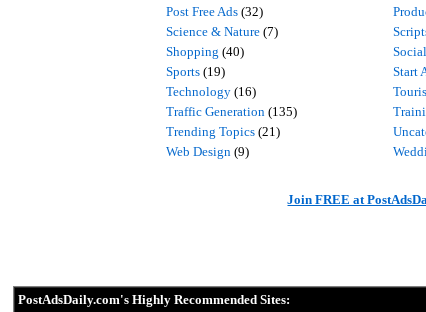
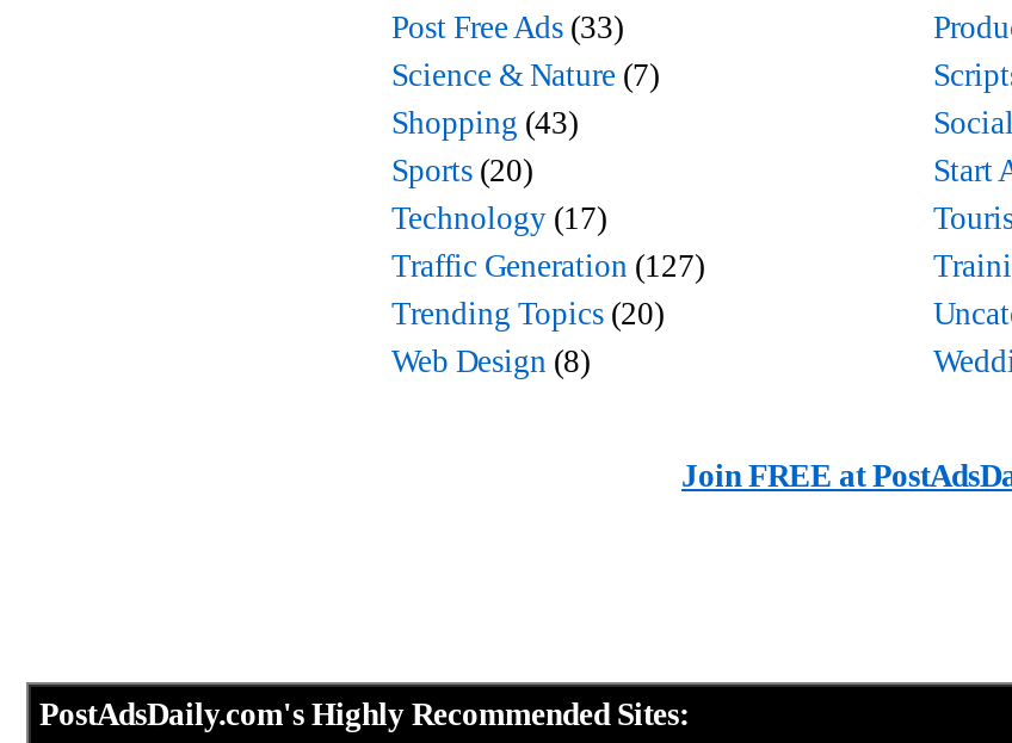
[166,4,263,19] Post Free Ads (32) -> [391,9,623,45] Post Free Ads (33)
[166,44,244,59] Shopping (40) -> [391,104,578,140] Shopping (43)
[166,64,225,79] Sports (19) -> [391,152,532,188] Sports (20)
[166,84,256,99] Technology (16) -> [391,200,606,235] Technology (17)
[166,104,297,119] Traffic Generation (135) -> [391,247,704,283] Traffic Generation (127)
[166,124,280,139] Trending Topics (21) -> [391,295,664,331] Trending Topics (20)
[166,144,249,159] Web Design (9) -> [391,343,590,379] Web Design (8)

